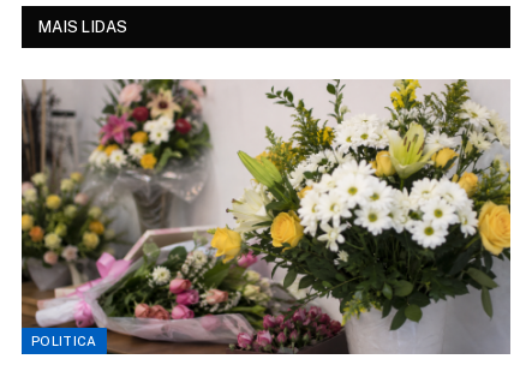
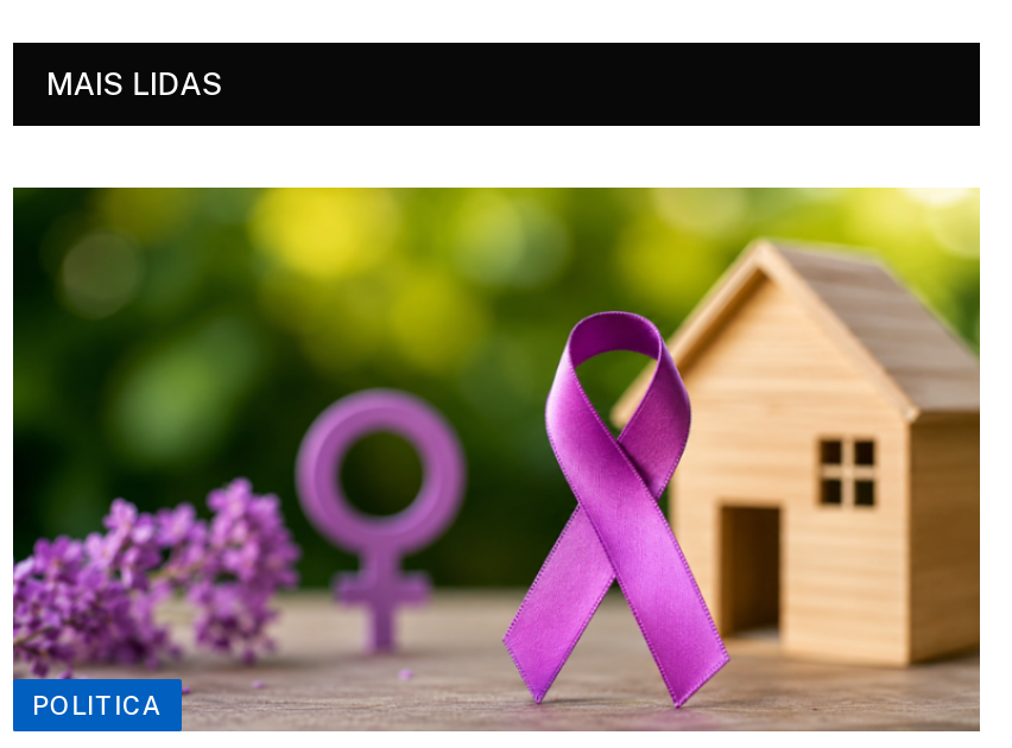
[20,78,512,354] [image] -> [11,185,982,731] [image]

